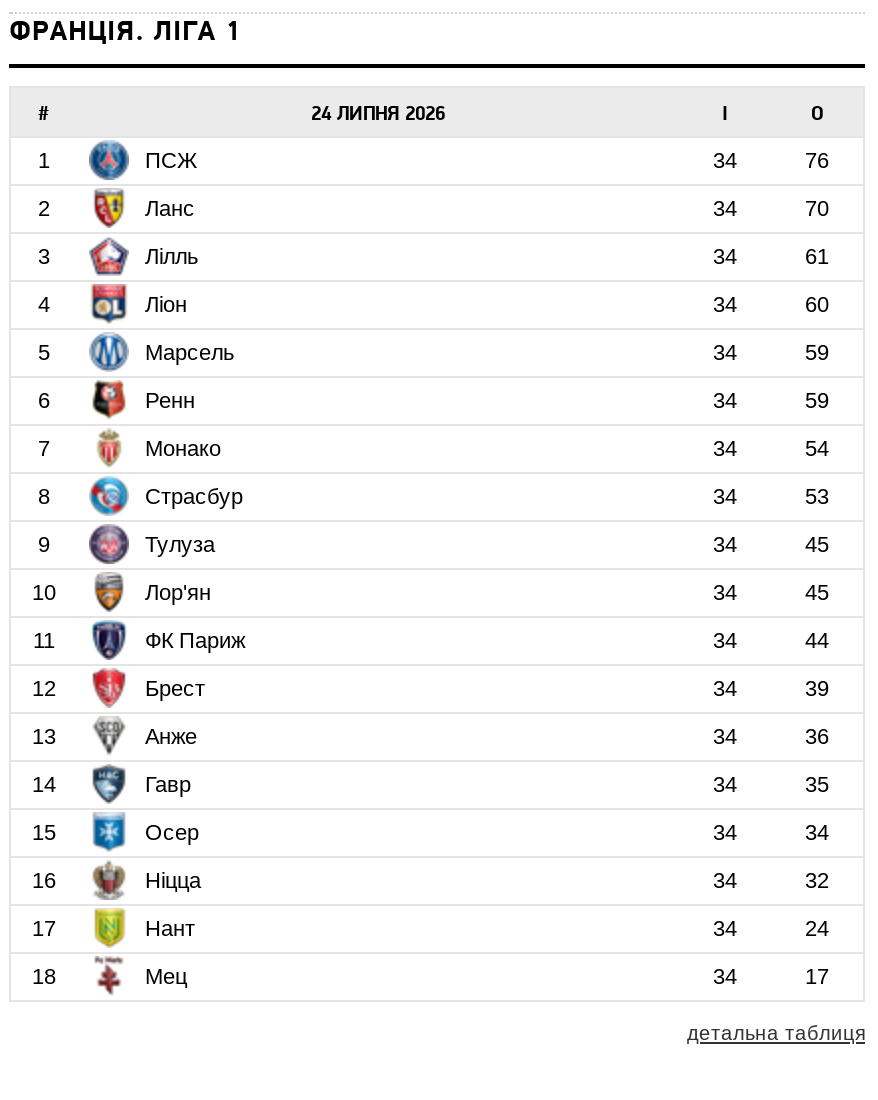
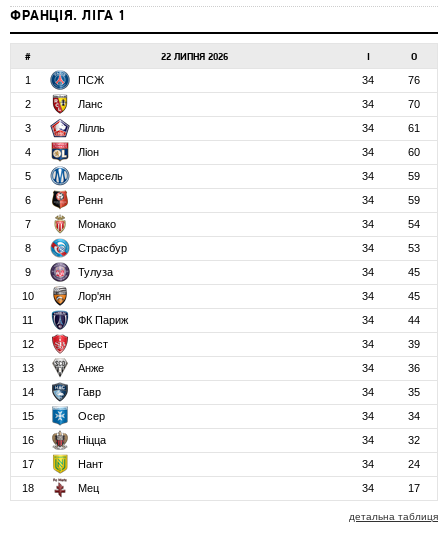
[311,105,445,127] 24 ЛИПНЯ 2026 -> [161,52,228,63] 22 ЛИПНЯ 2026

